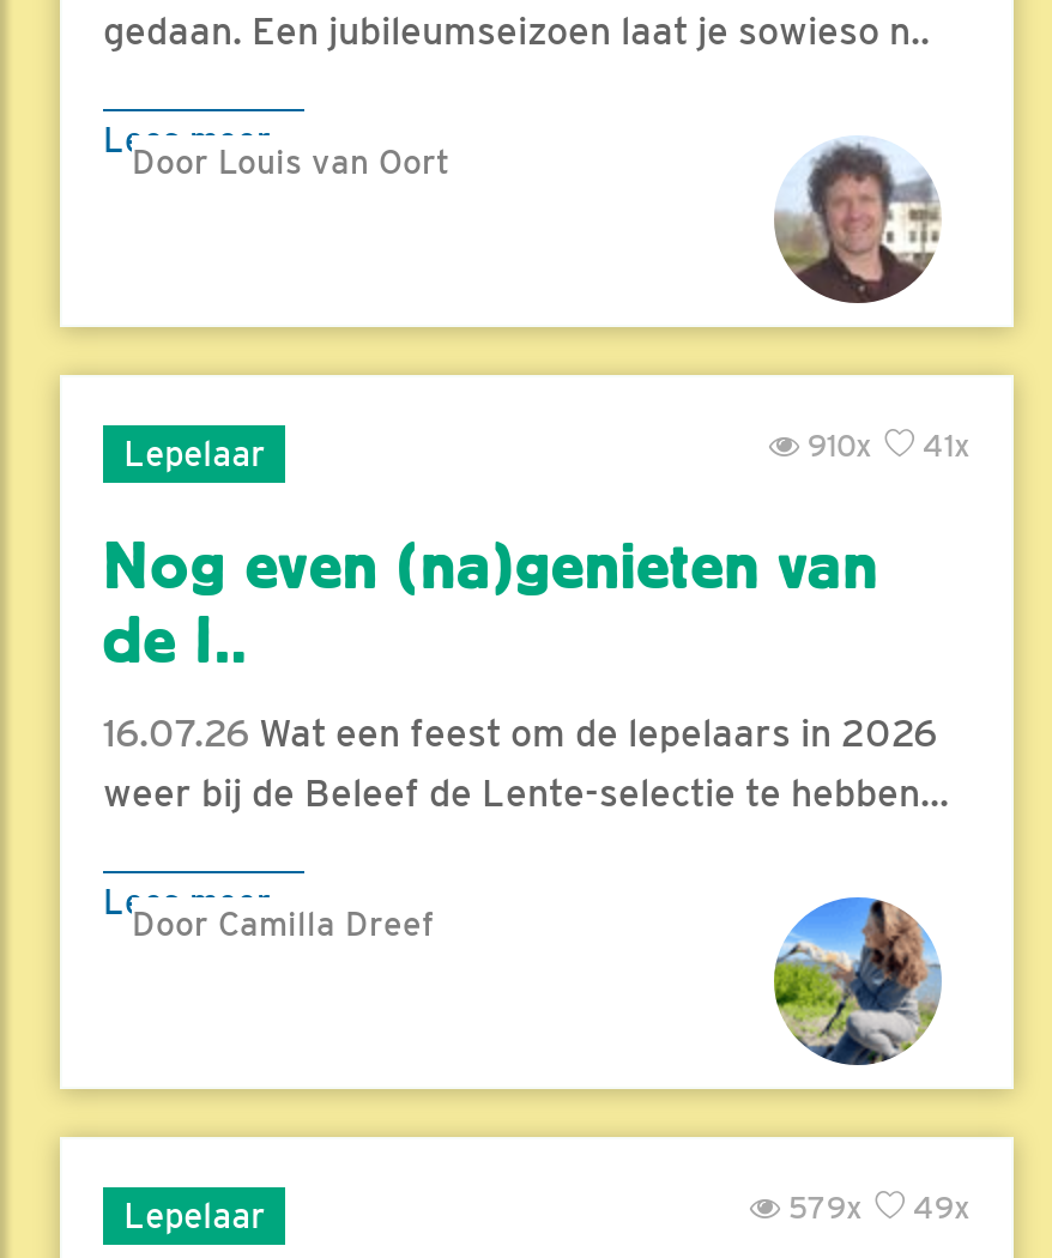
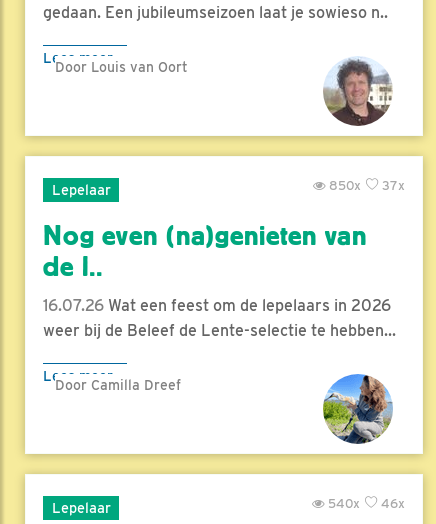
[800,427,971,463] 41x | 910x -> [326,178,405,193] 37x | 850x
[781,1189,971,1225] 49x | 579x -> [325,496,405,511] 46x | 540x

